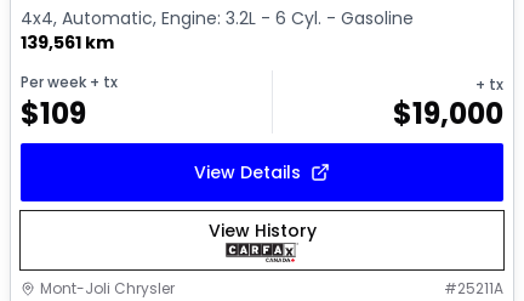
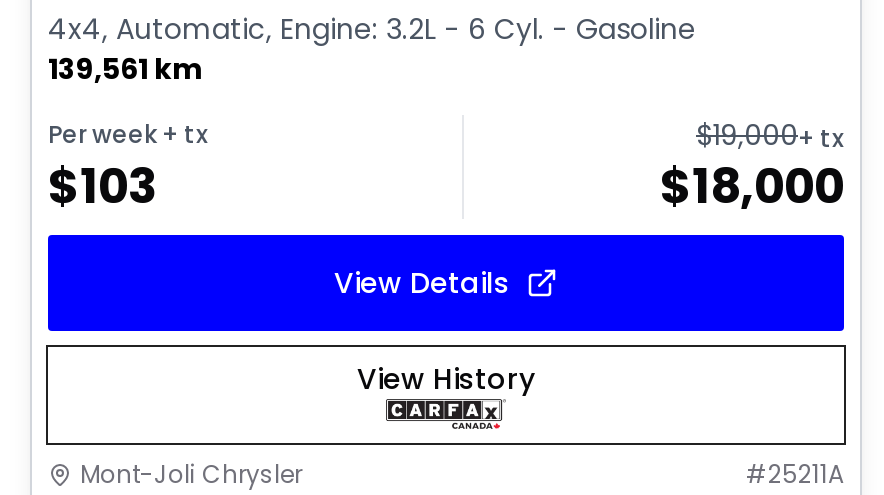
[393,74,503,133] + tx | $19,000 -> [660,115,844,219] $19,000+ tx | $18,000
[21,93,86,133] $109 -> [48,153,156,219] $103

